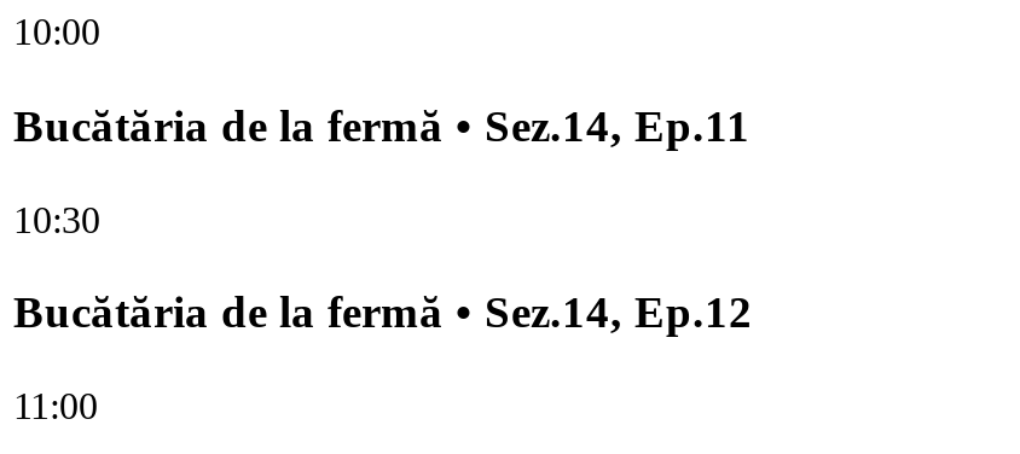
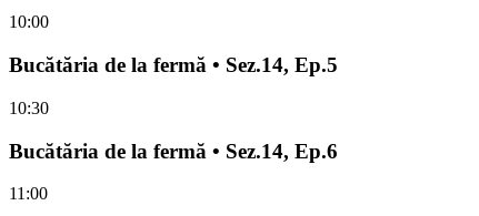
[13,101,750,151] Bucătăria de la fermă • Sez.14, Ep.11 -> [9,53,338,77] Bucătăria de la fermă • Sez.14, Ep.5
[13,288,753,338] Bucătăria de la fermă • Sez.14, Ep.12 -> [9,139,338,162] Bucătăria de la fermă • Sez.14, Ep.6

